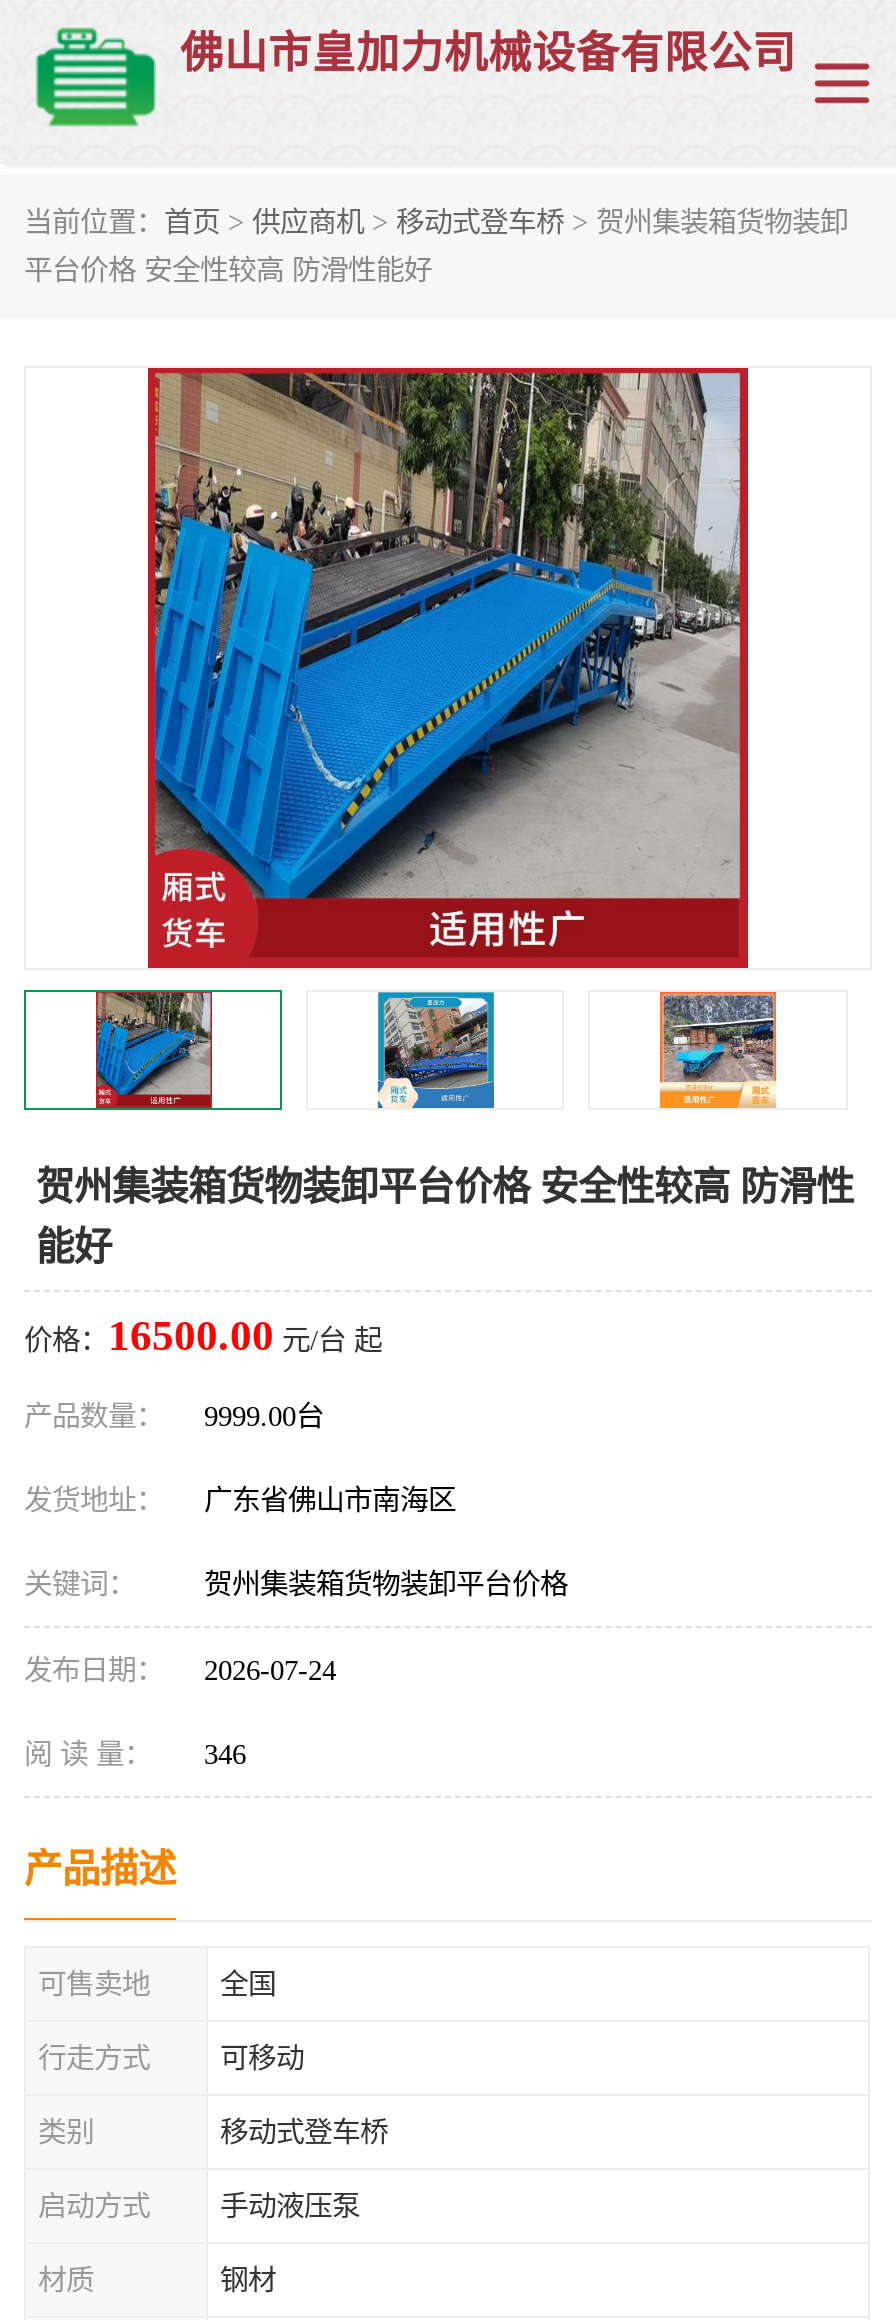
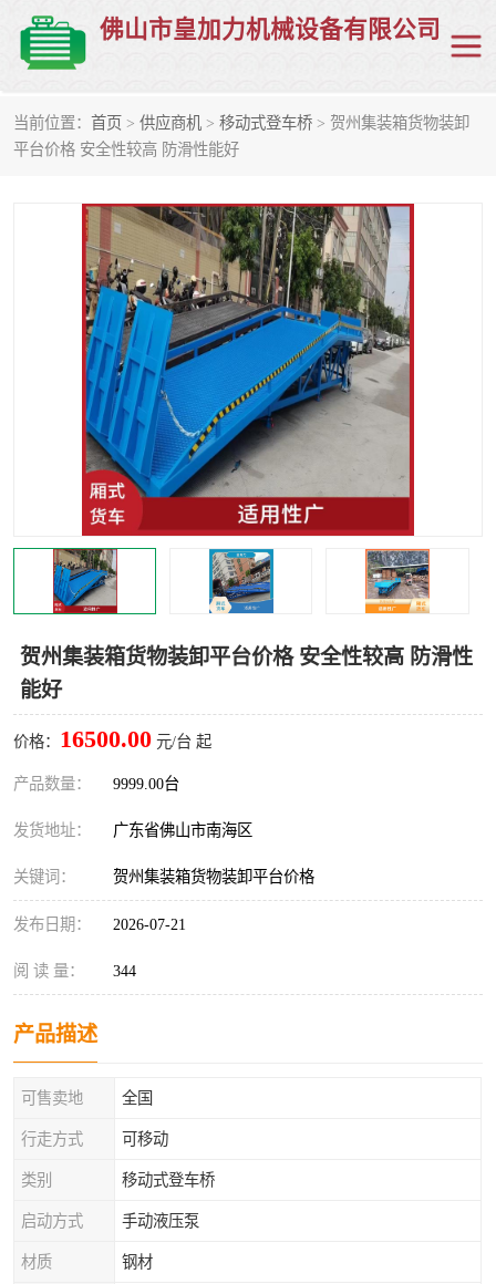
[24,1654,336,1686] 发布日期： 2026-07-24 -> [13,915,186,933] 发布日期： 2026-07-21
[24,1738,246,1770] 阅 读 量： 346 -> [13,962,136,980] 阅 读 量： 344

